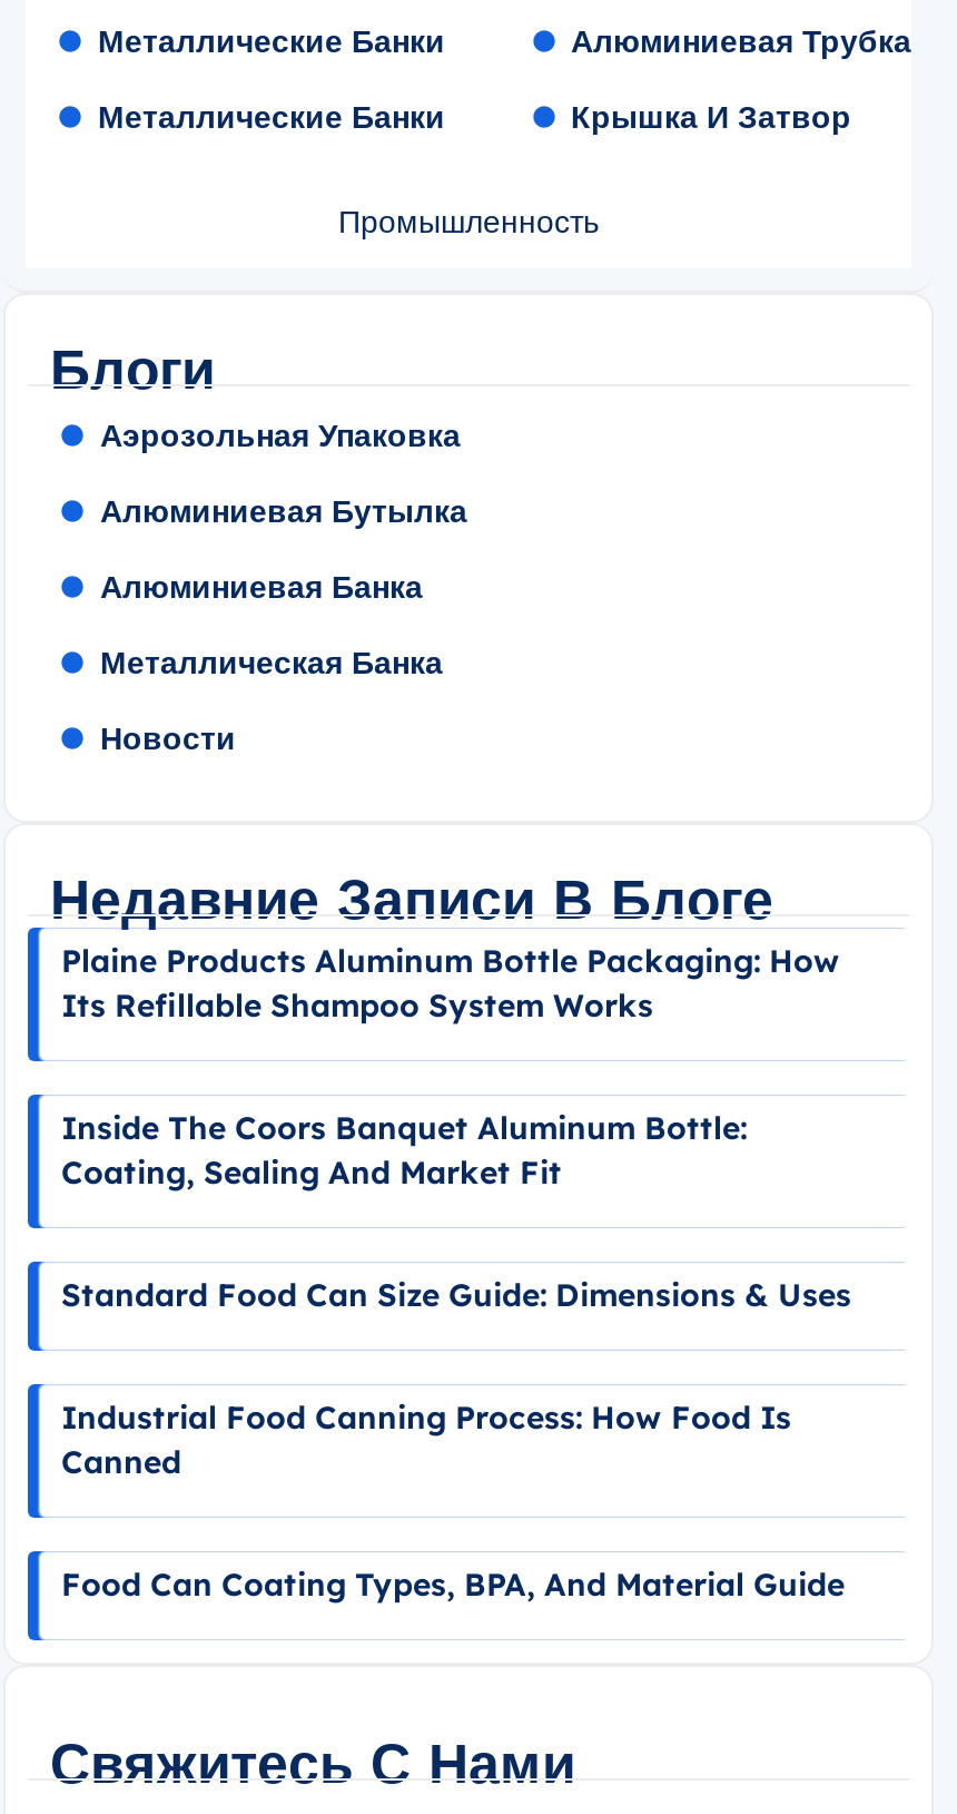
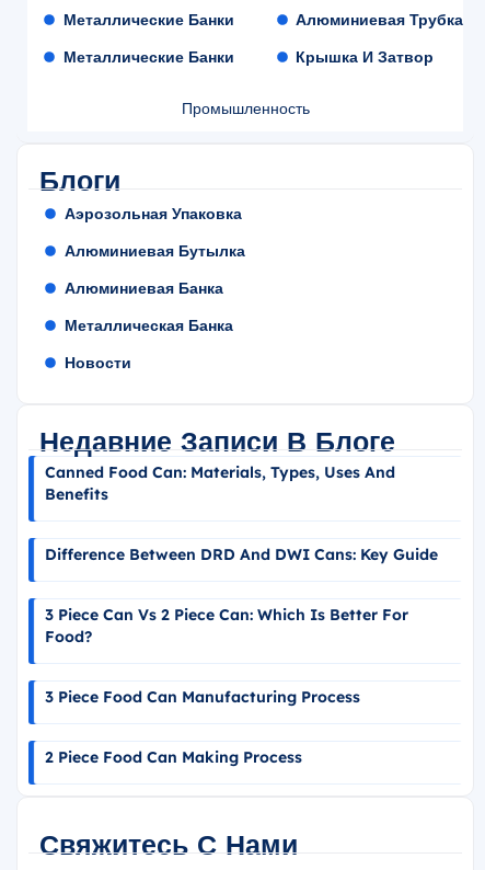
[61,942,840,1026] Plaine Products Aluminum Bottle Packaging: How | Its Refillable Shampoo System Works -> [45,463,395,504] Canned Food Can: Materials, Types, Uses And | Benefits
[61,1109,747,1193] Inside The Coors Banquet Aluminum Bottle: | Coating, Sealing And Market Fit -> [45,545,438,565] Difference Between DRD And DWI Cans: Key Guide
[61,1276,851,1316] Standard Food Can Size Guide: Dimensions & Uses -> [45,605,408,647] 3 Piece Can Vs 2 Piece Can: Which Is Better For | Food?
[61,1398,791,1483] Industrial Food Canning Process: How Food Is | Canned -> [45,687,360,707] 3 Piece Food Can Manufacturing Process
[61,1565,845,1605] Food Can Coating Types, BPA, And Material Guide -> [45,748,302,767] 2 Piece Food Can Making Process

